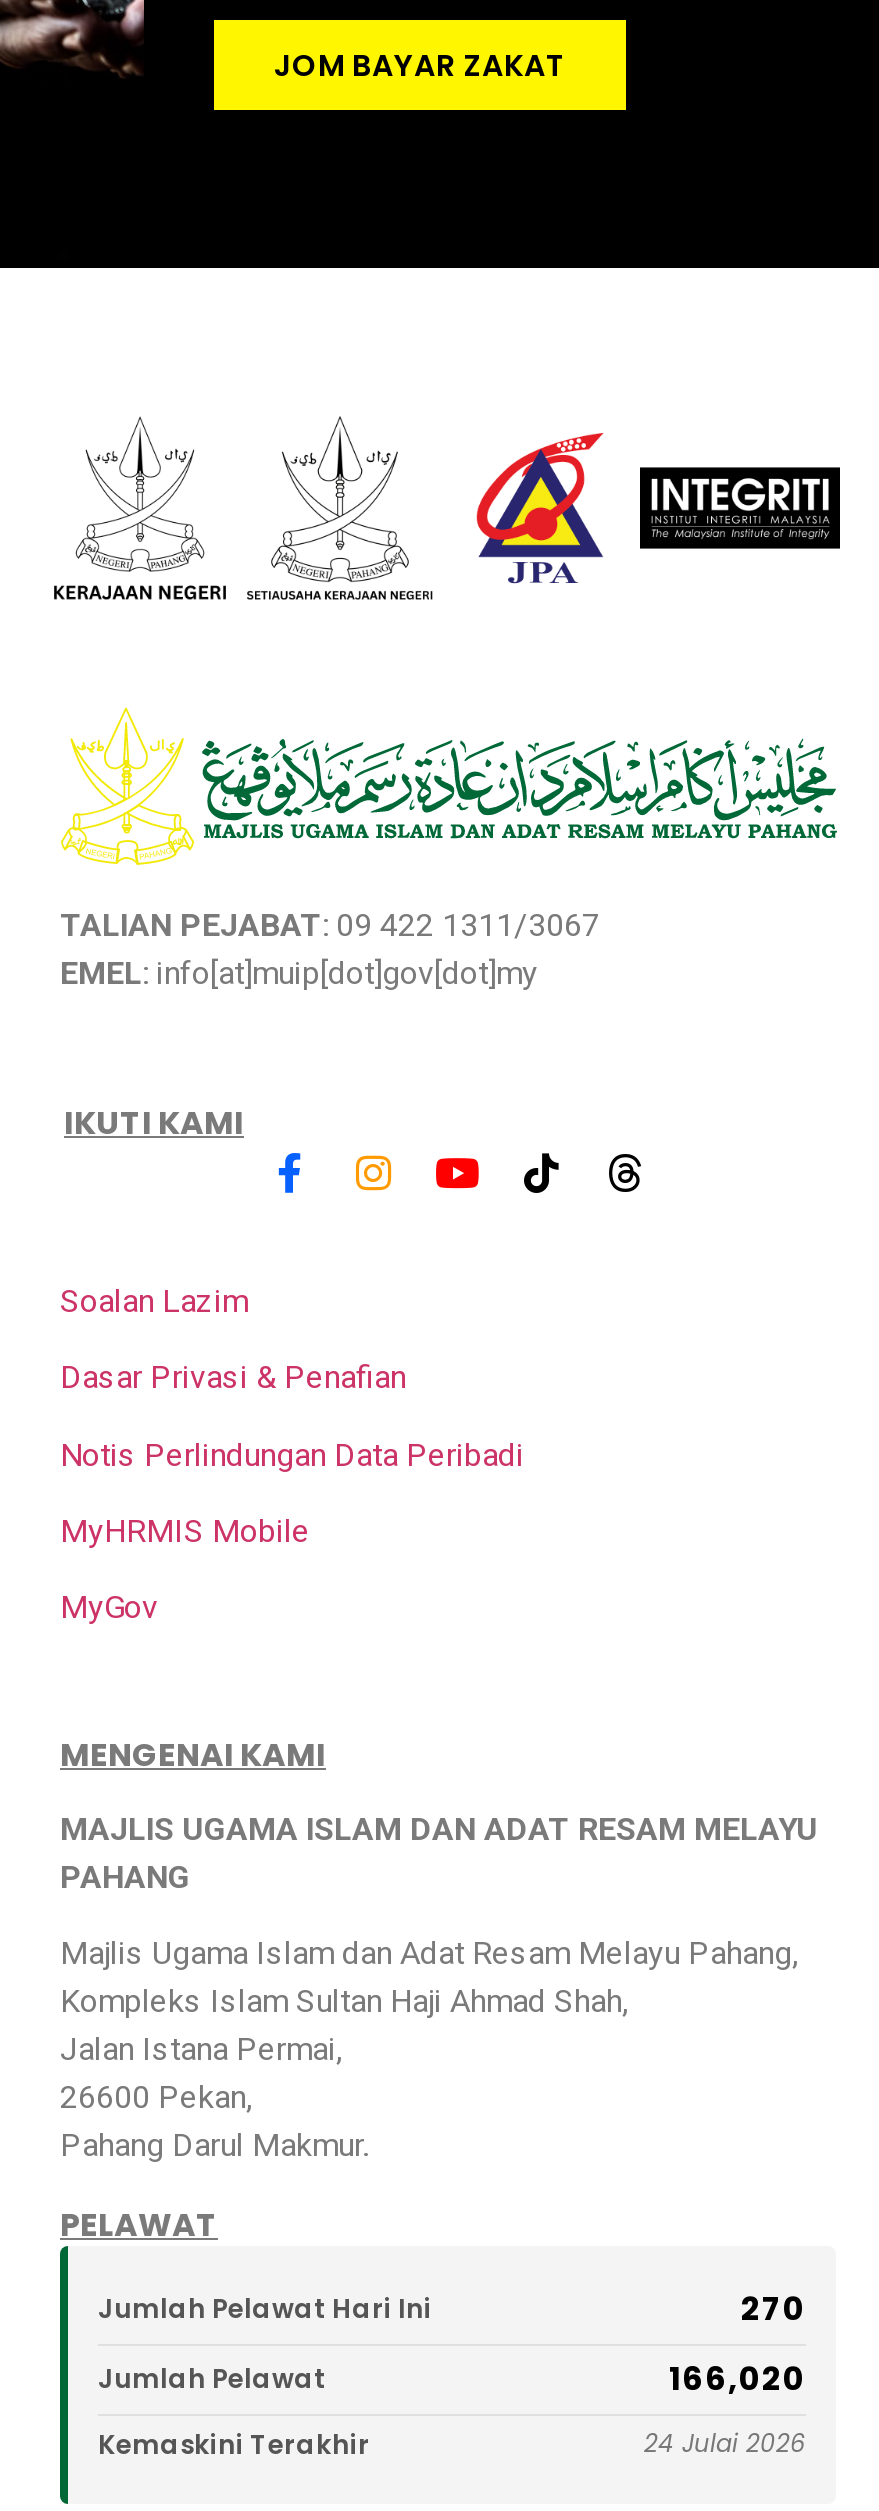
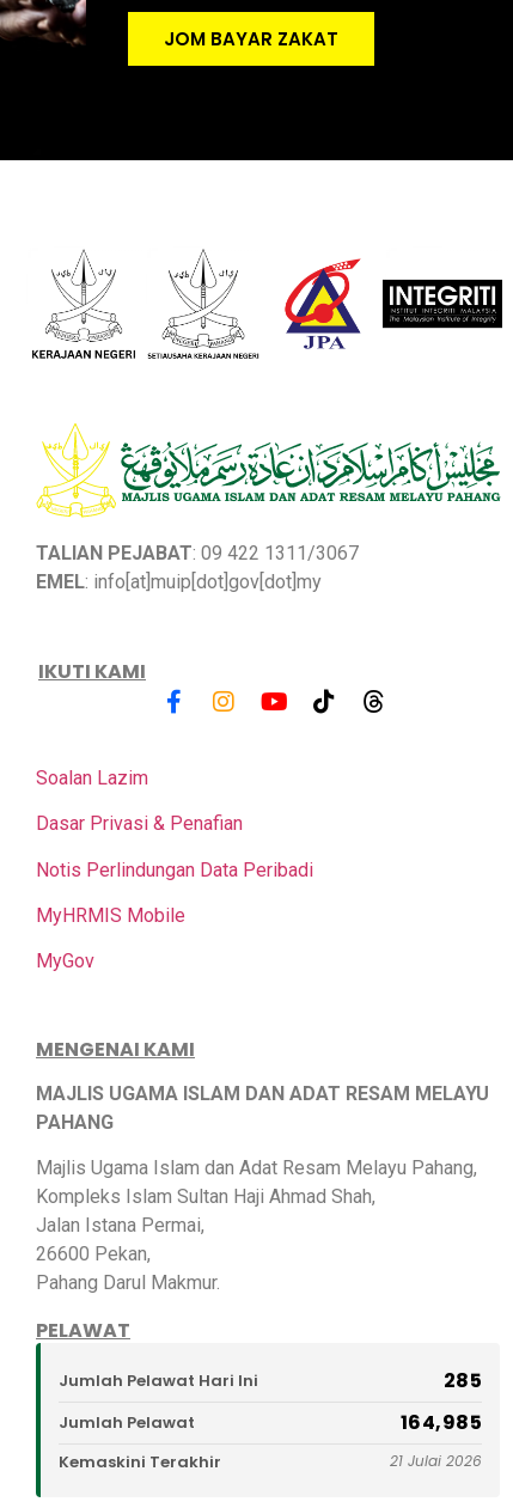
[741,2285,806,2331] 270 -> [443,1366,482,1394] 285
[669,2355,806,2401] 166,020 -> [400,1408,482,1436] 164,985
[644,2426,806,2460] 24 Julai 2026 -> [390,1451,482,1471] 21 Julai 2026

